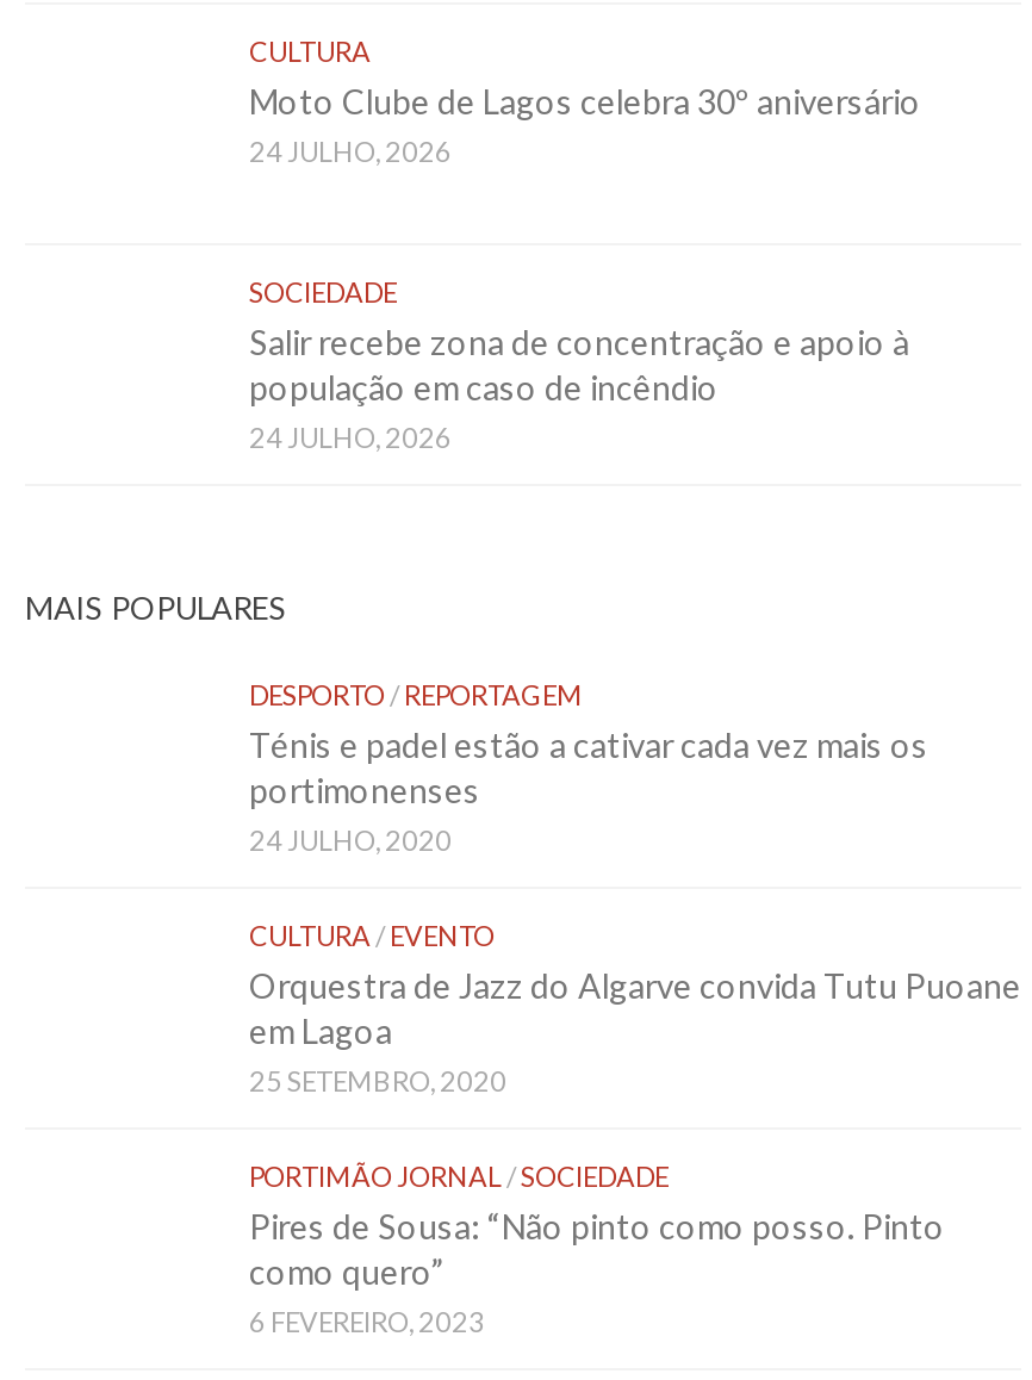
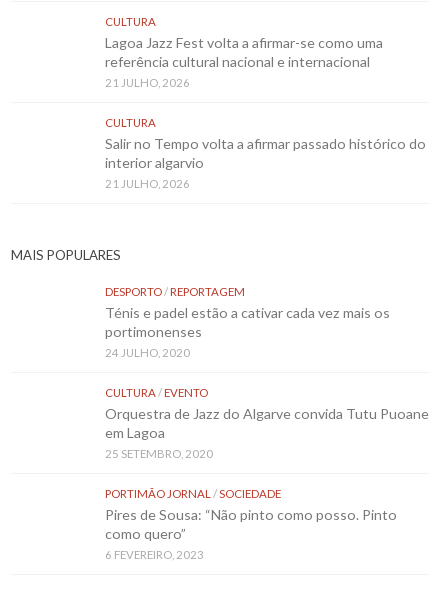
[249,82,921,167] Moto Clube de Lagos celebra 30º aniversário | 24 JULHO, 2026 -> [105,34,383,89] Lagoa Jazz Fest volta a afirmar-se como uma | referência cultural nacional e internacional | 21 JULHO, 2026
[249,277,909,453] SOCIEDADE | Salir recebe zona de concentração e apoio à | população em caso de incêndio | 24 JULHO, 2026 -> [105,116,426,190] CULTURA | Salir no Tempo volta a afirmar passado histórico do | interior algarvio | 21 JULHO, 2026

